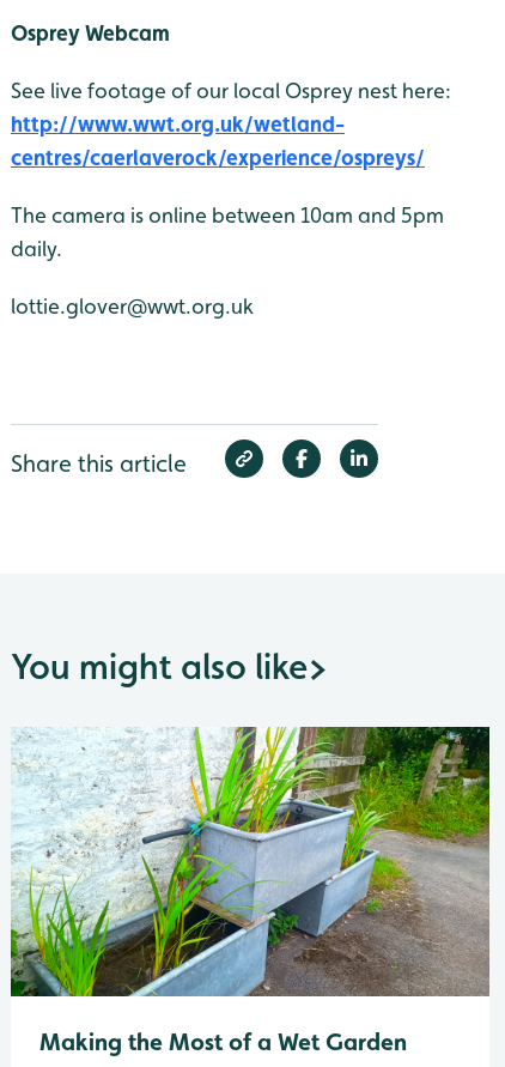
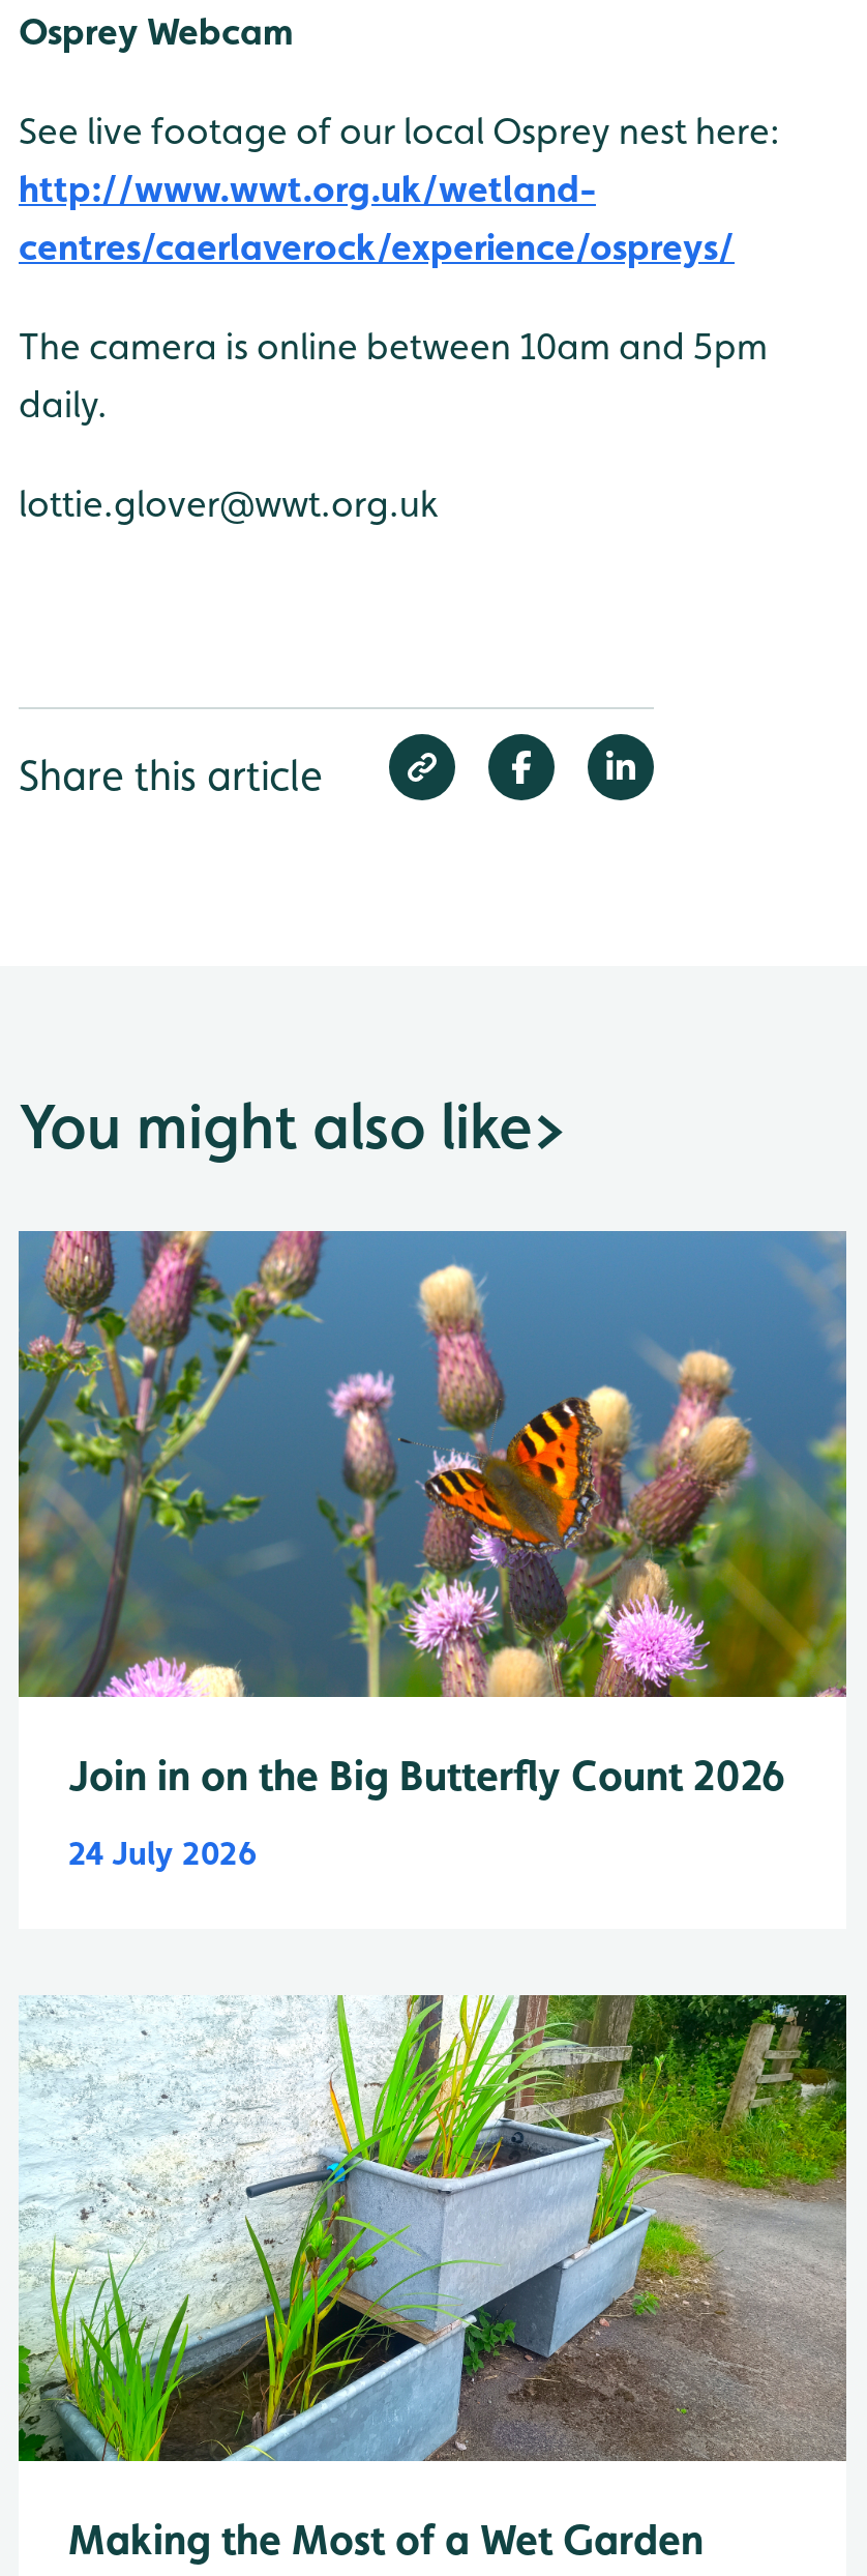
none -> [17,1229,848,1873] [image] | Join in on the Big Butterfly Count 2026 | 24 July 2026

